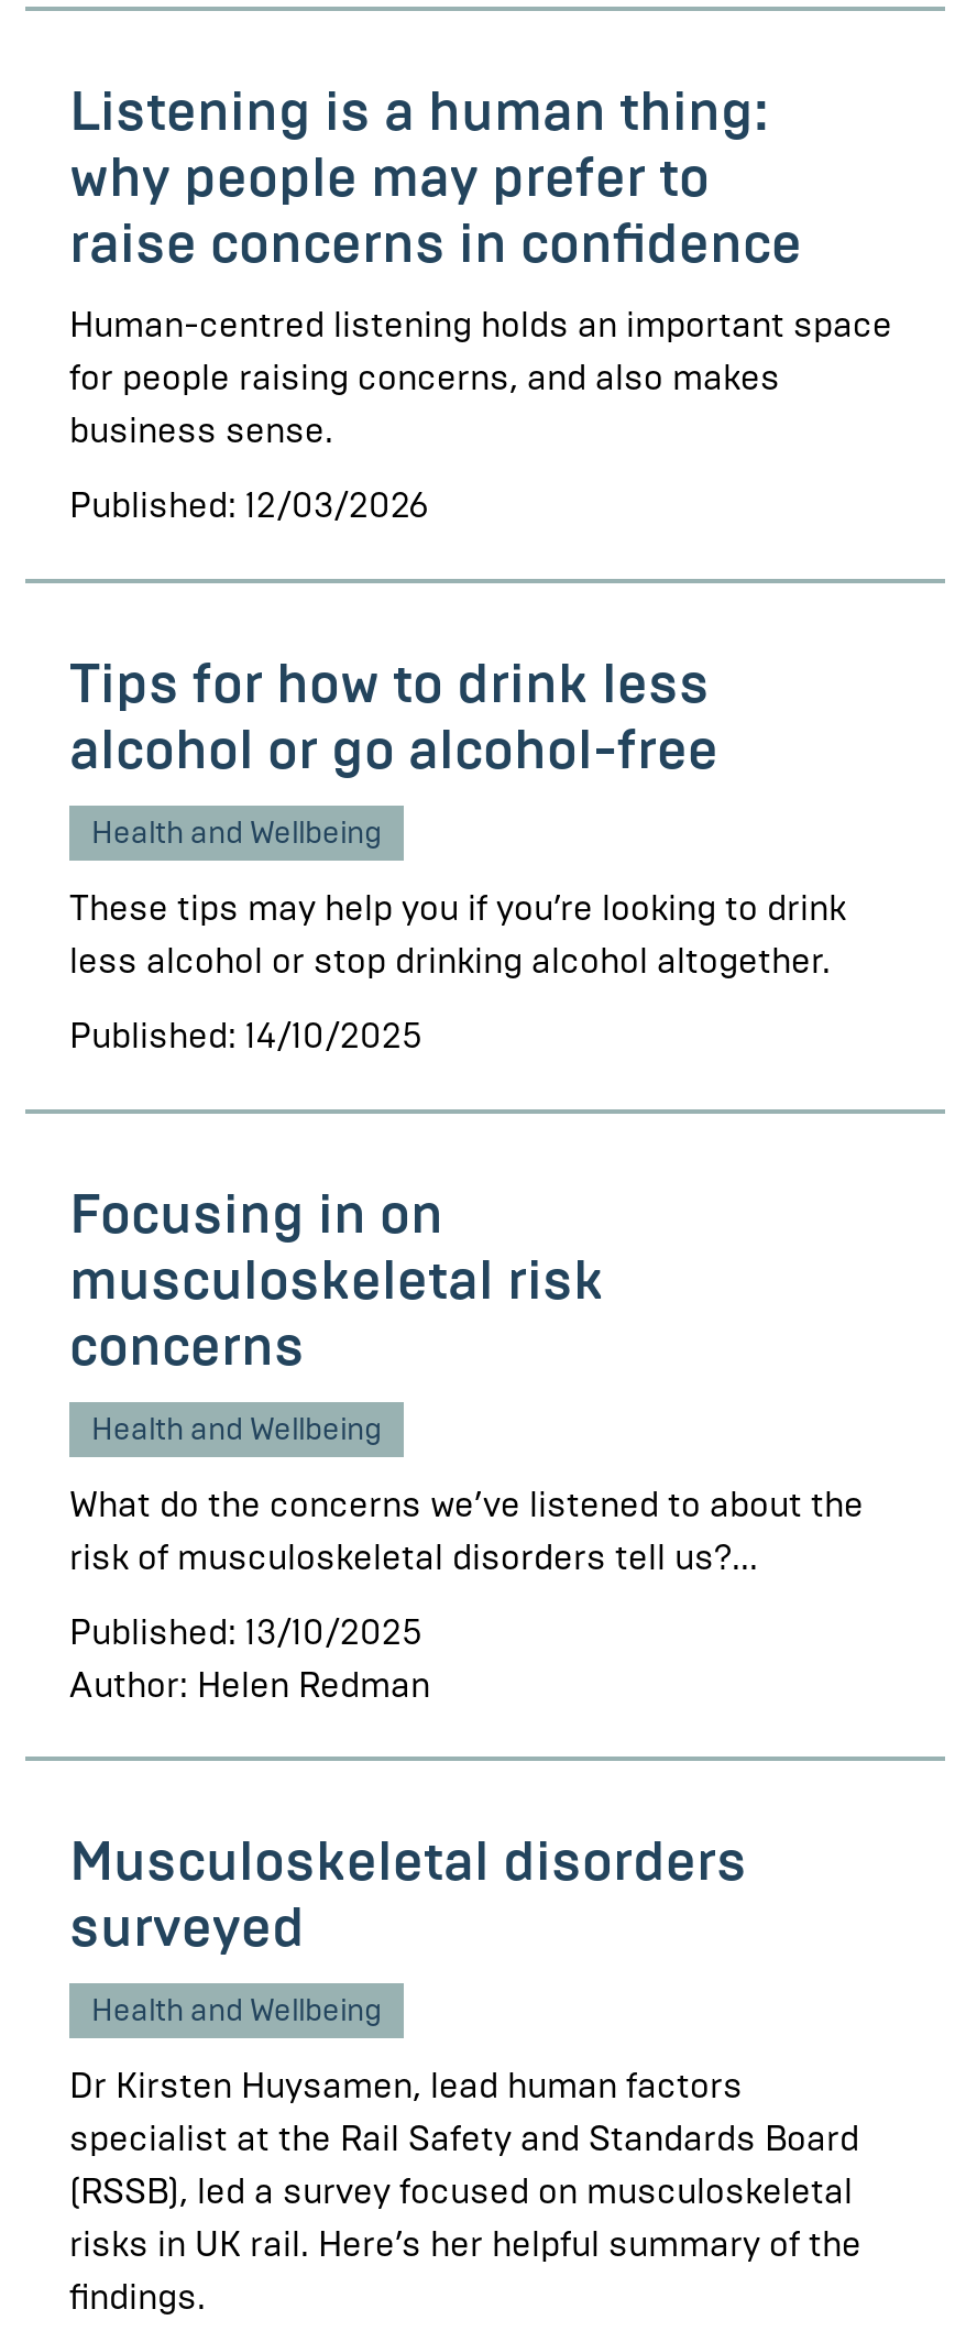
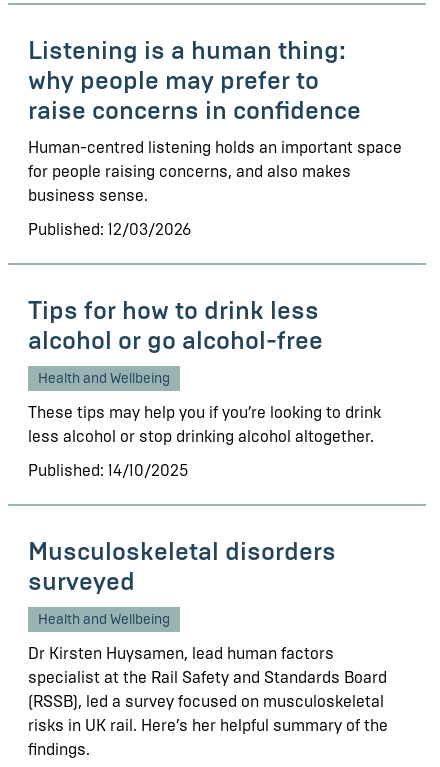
[69,1181,864,1707] Focusing in on | musculoskeletal risk | concerns | Health and Wellbeing | What do the concerns we’ve listened to about the | risk of musculoskeletal disorders tell us?... | Published: 13/10/2025 | Author: Helen Redman -> none

